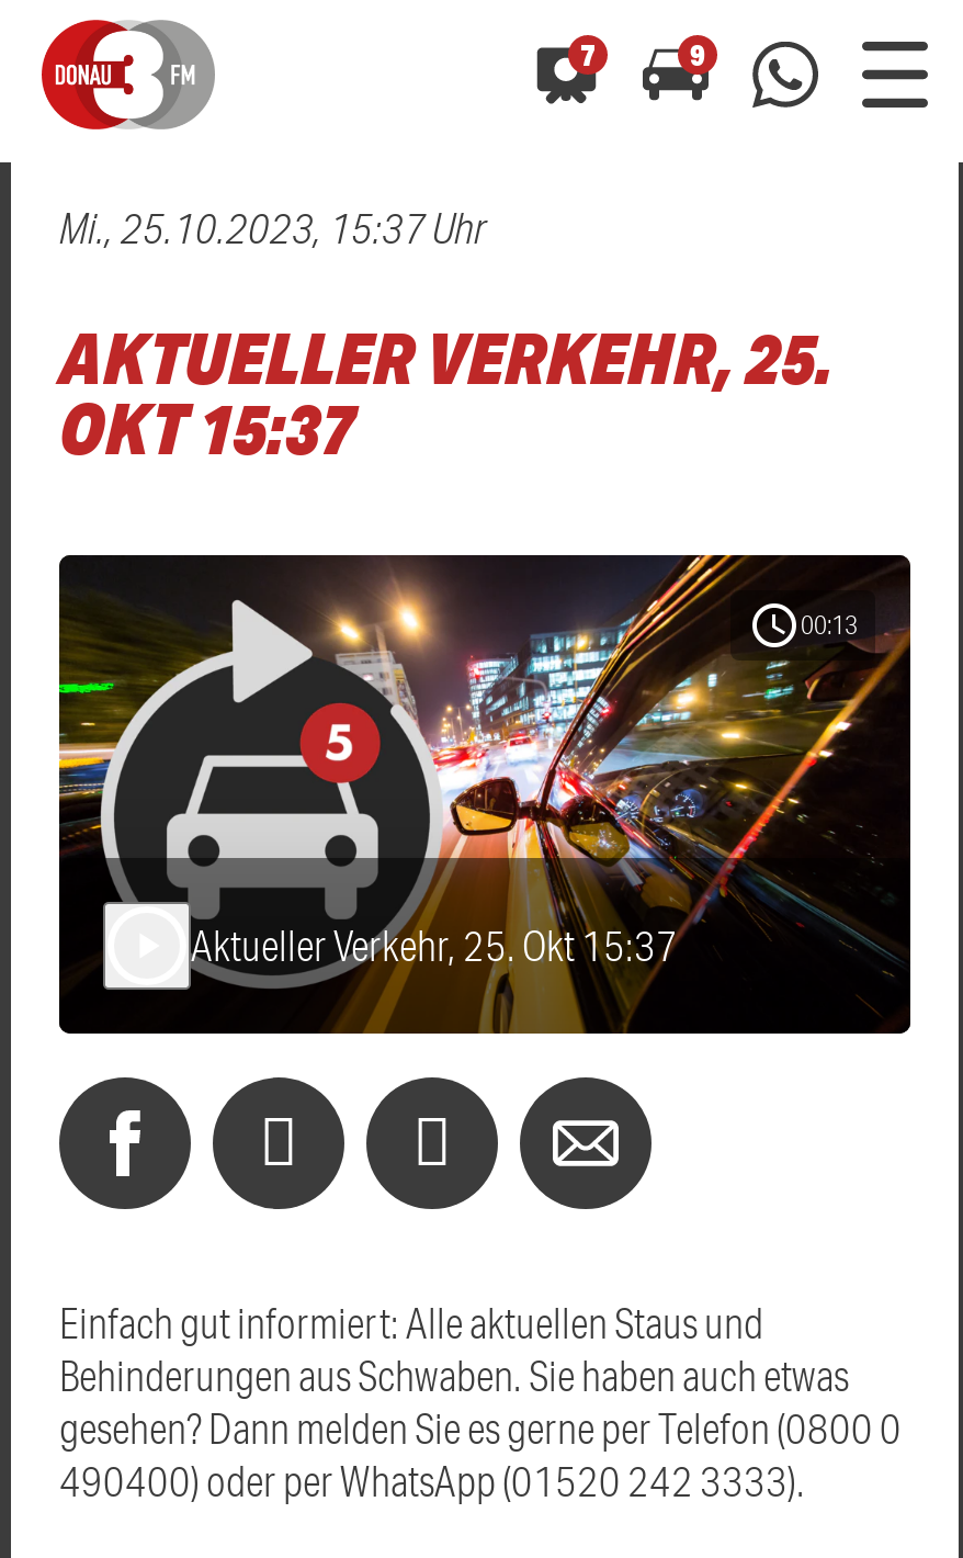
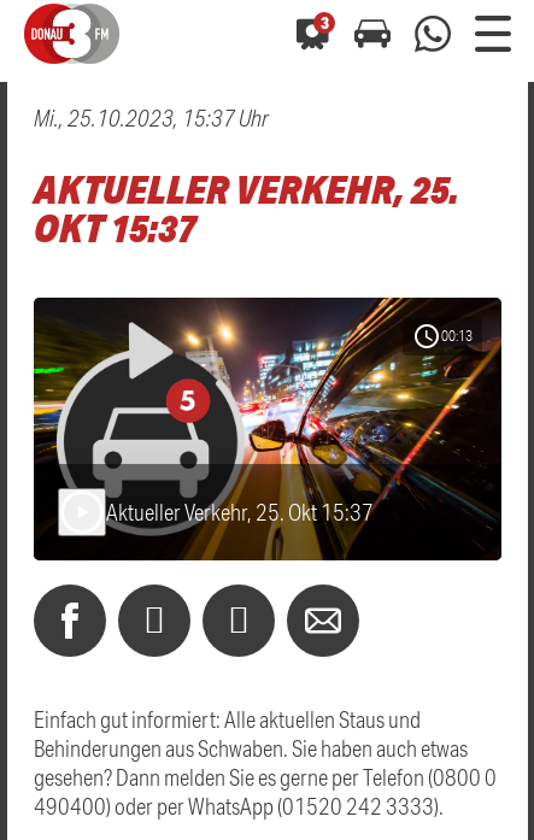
[580,35,705,75] 7 | 9 -> [320,12,328,34] 3

